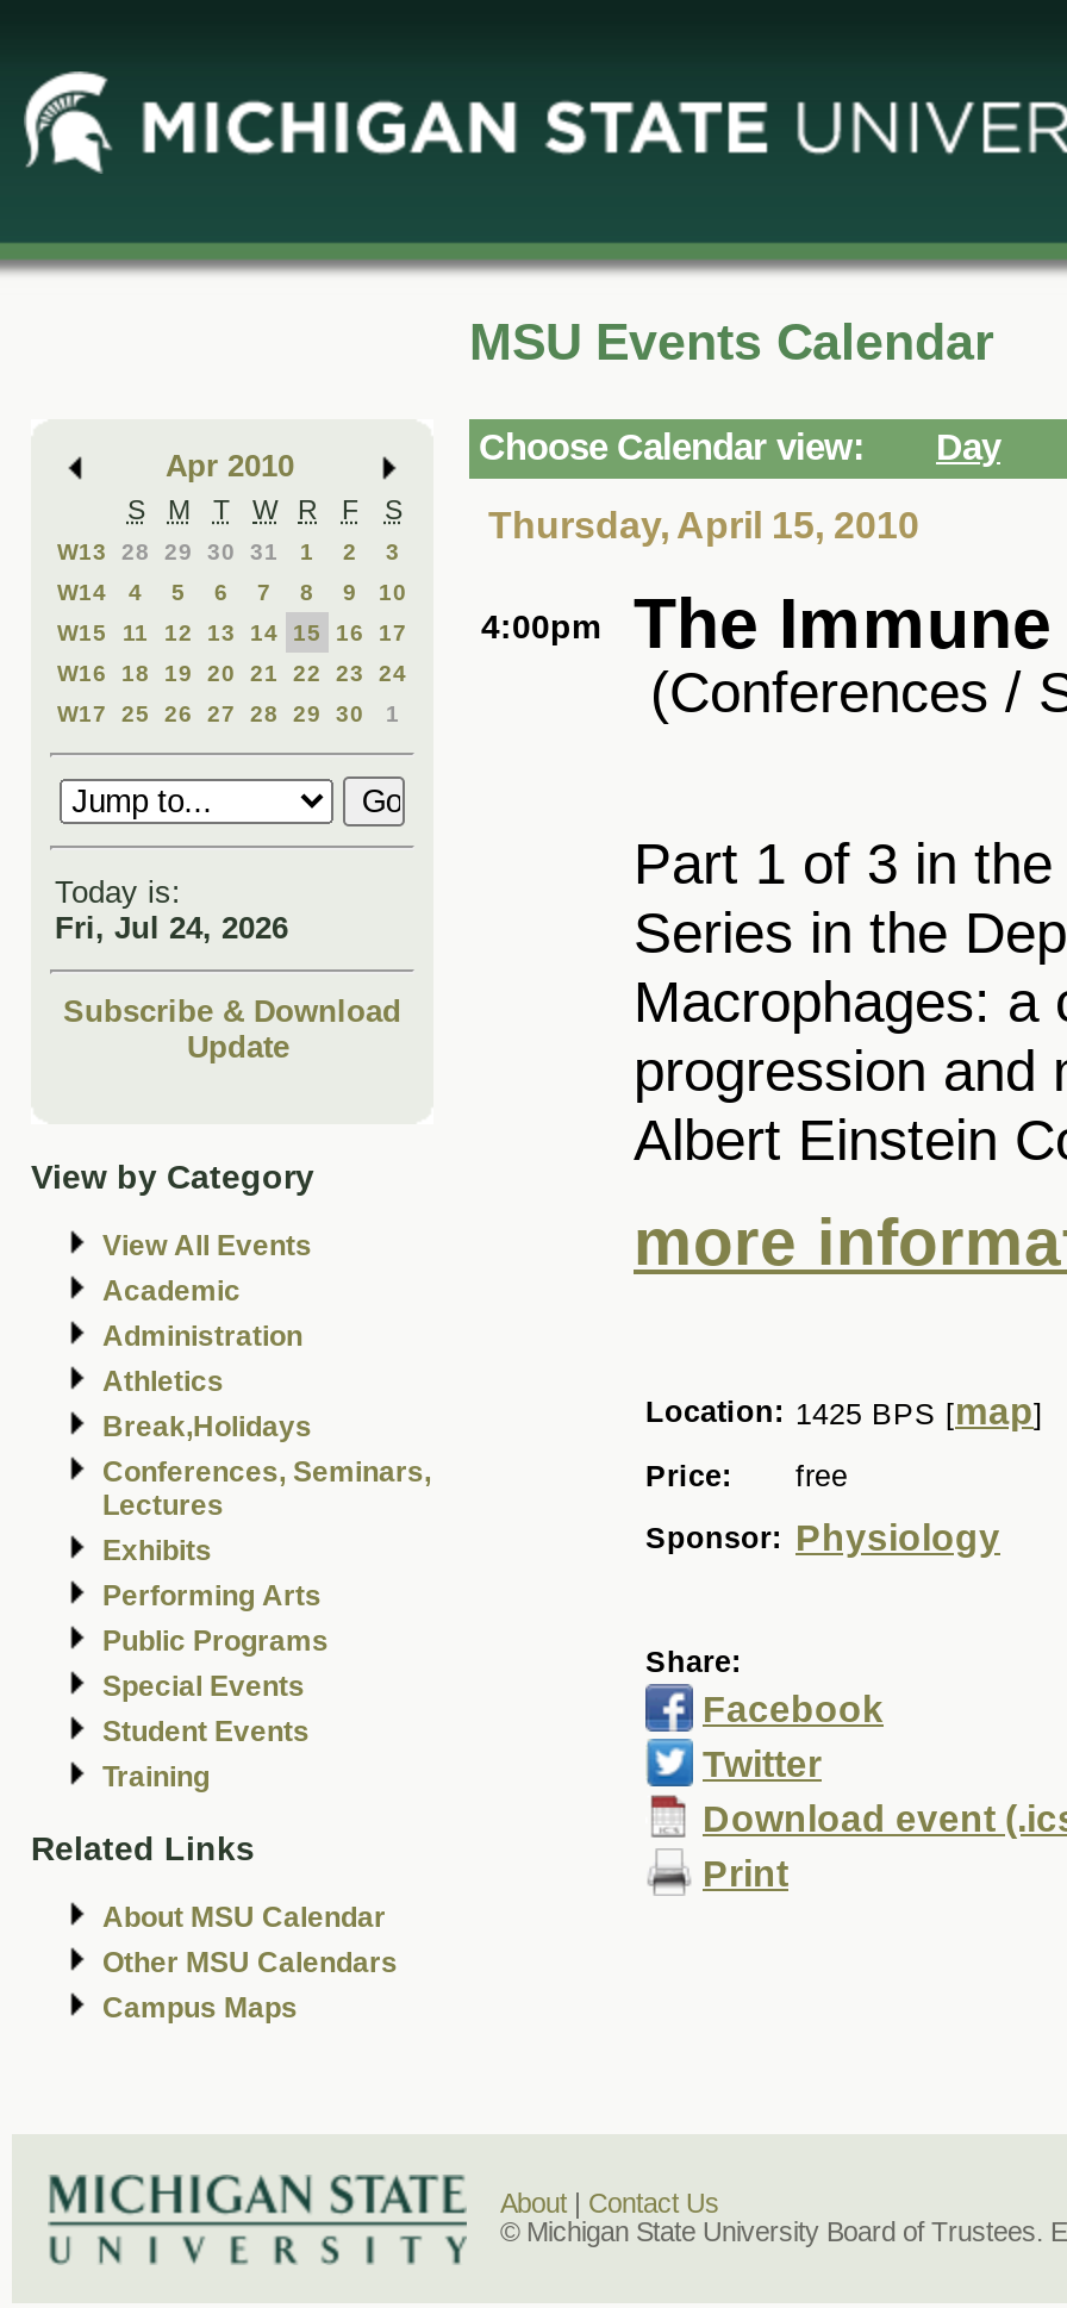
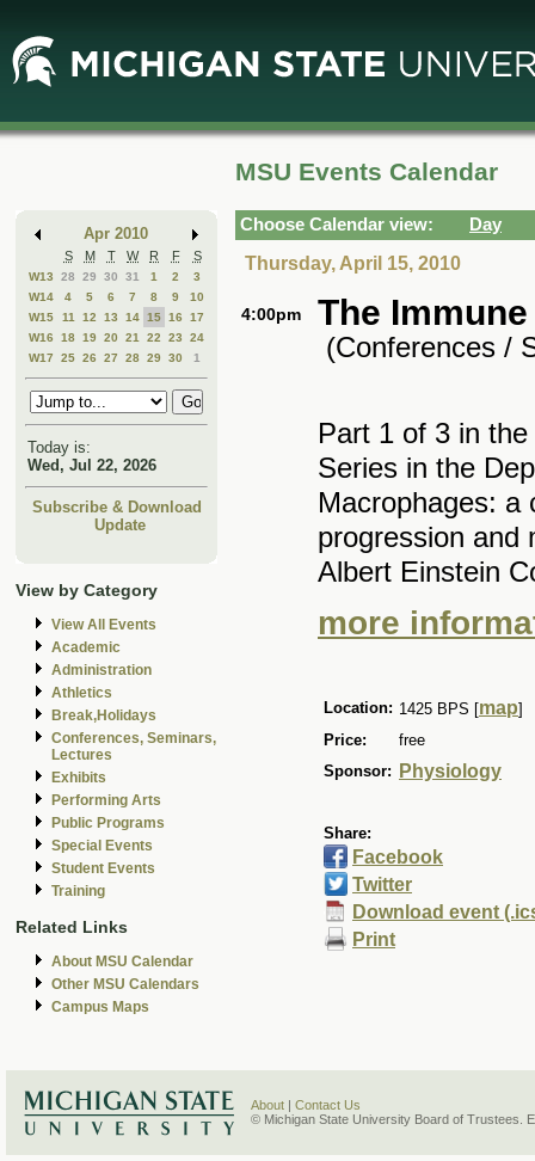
[55,911,288,946] Fri, Jul 24, 2026 -> [27,457,156,475] Wed, Jul 22, 2026

